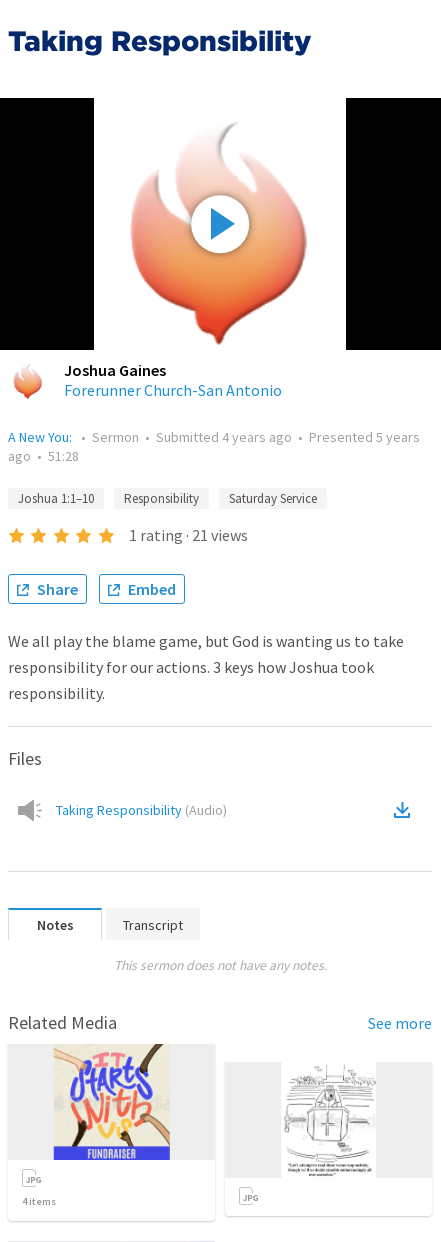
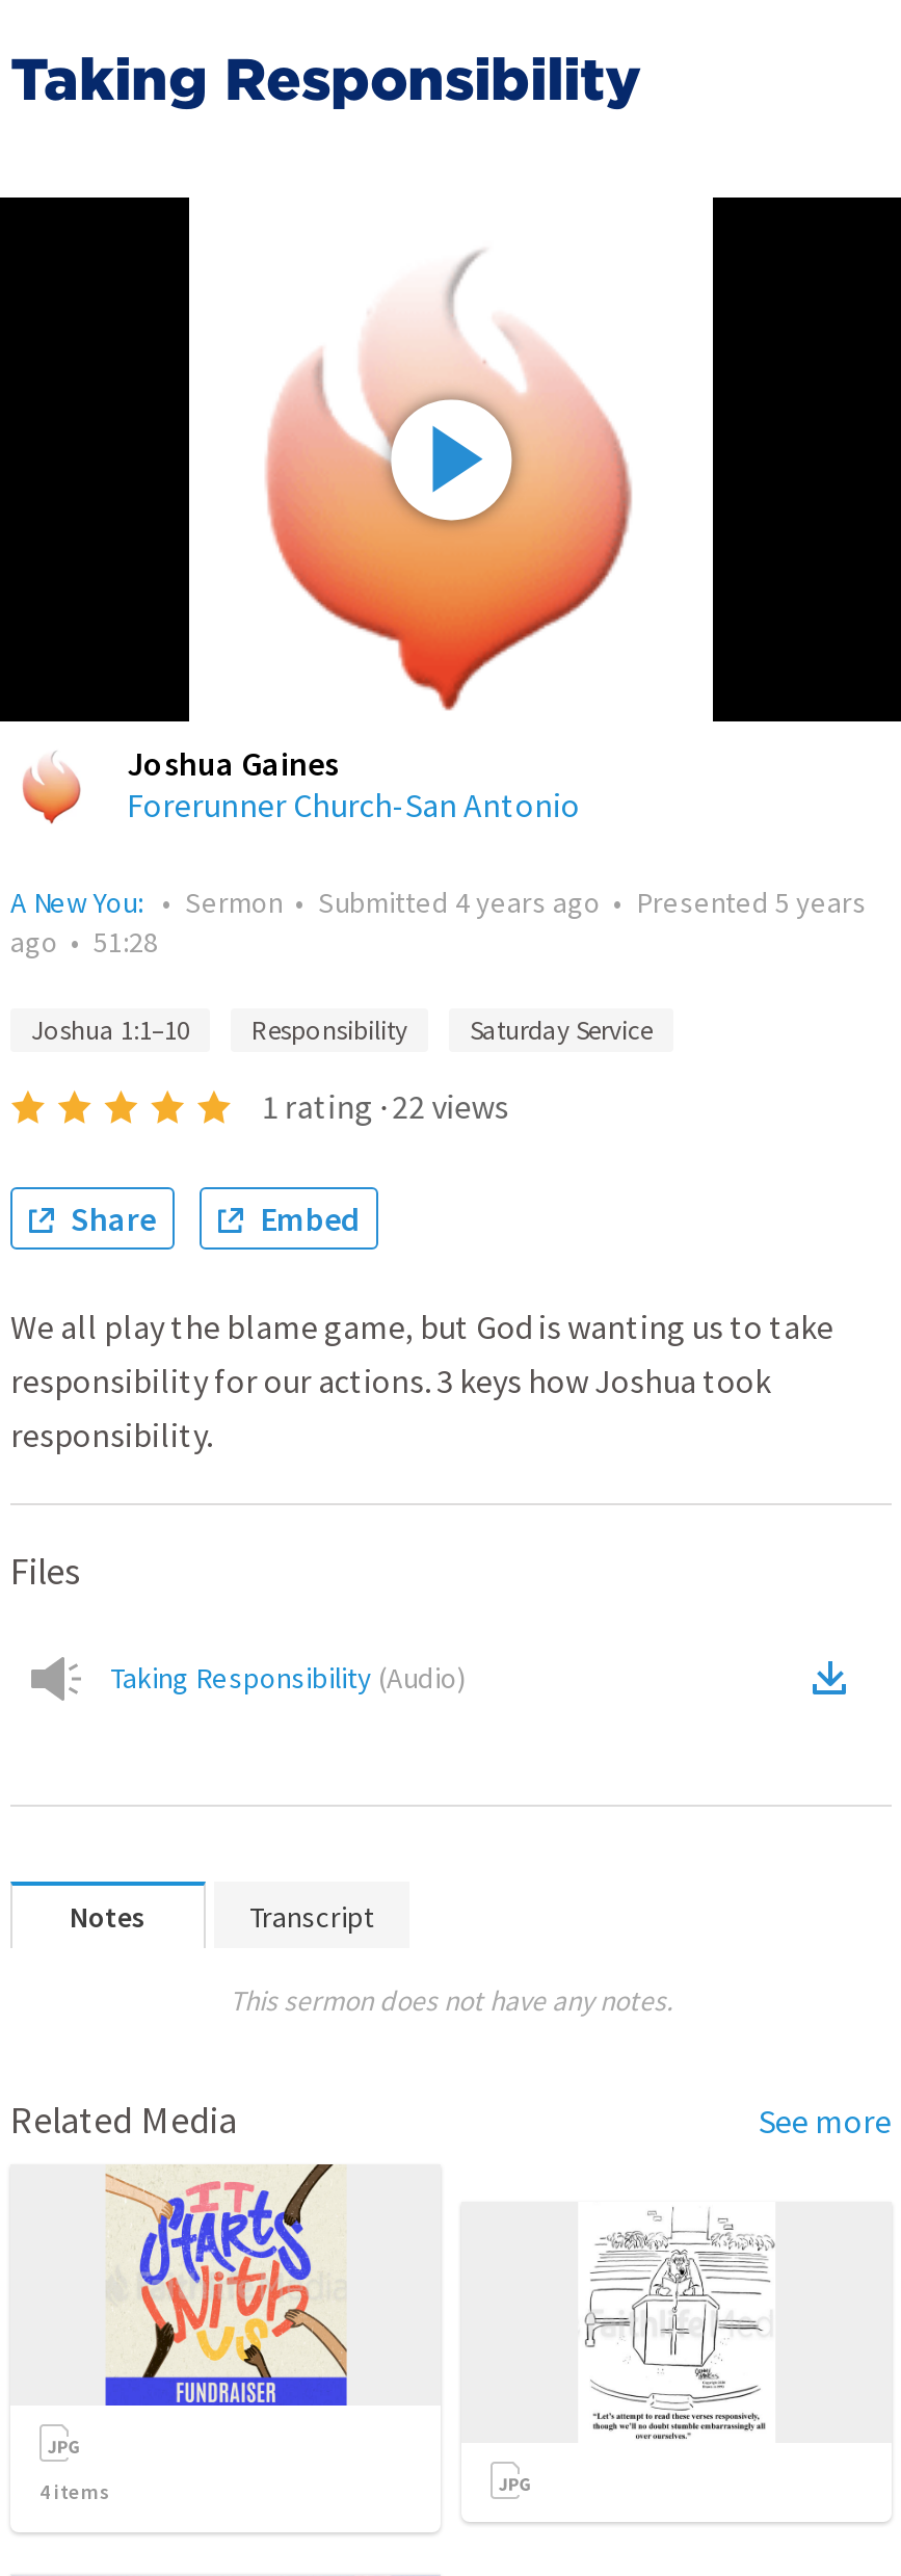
[129,525,248,545] 1 rating · 21 views -> [261,1085,509,1127] 1 rating · 22 views

